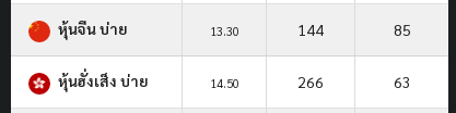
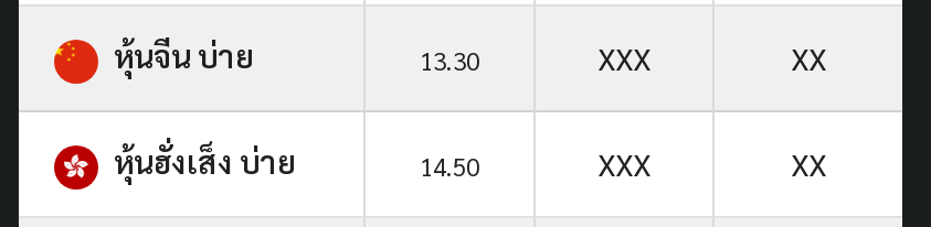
[297,19,411,39] 144 | 85 -> [597,37,826,77] XXX | XX
[297,71,411,91] 266 | 63 -> [597,143,826,182] XXX | XX

